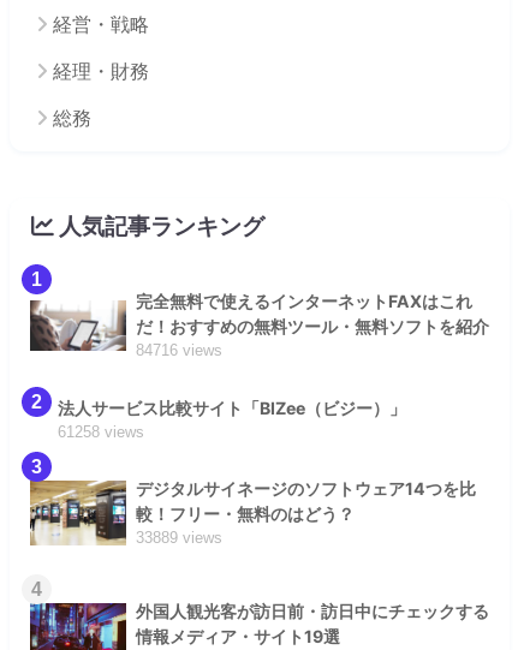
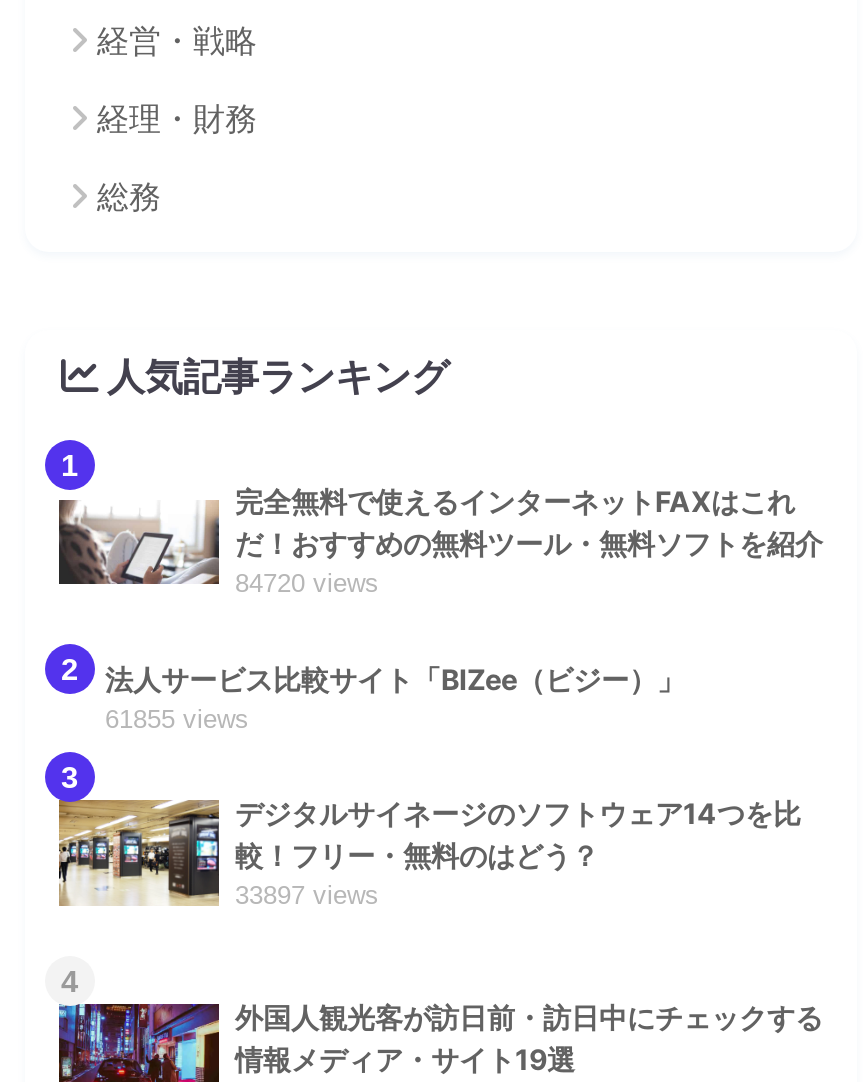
[136,342,222,360] 84716 views -> [235,569,379,599] 84720 views
[58,423,144,441] 61258 views -> [105,705,249,735] 61855 views
[136,529,222,547] 33889 views -> [235,881,379,911] 33897 views

